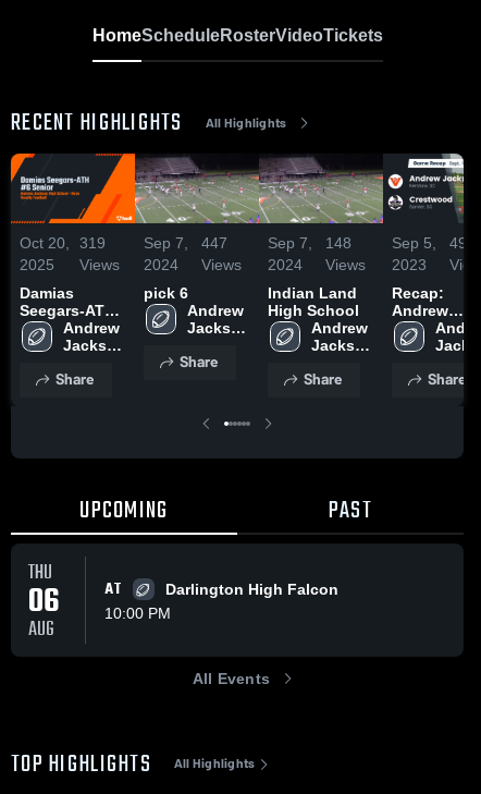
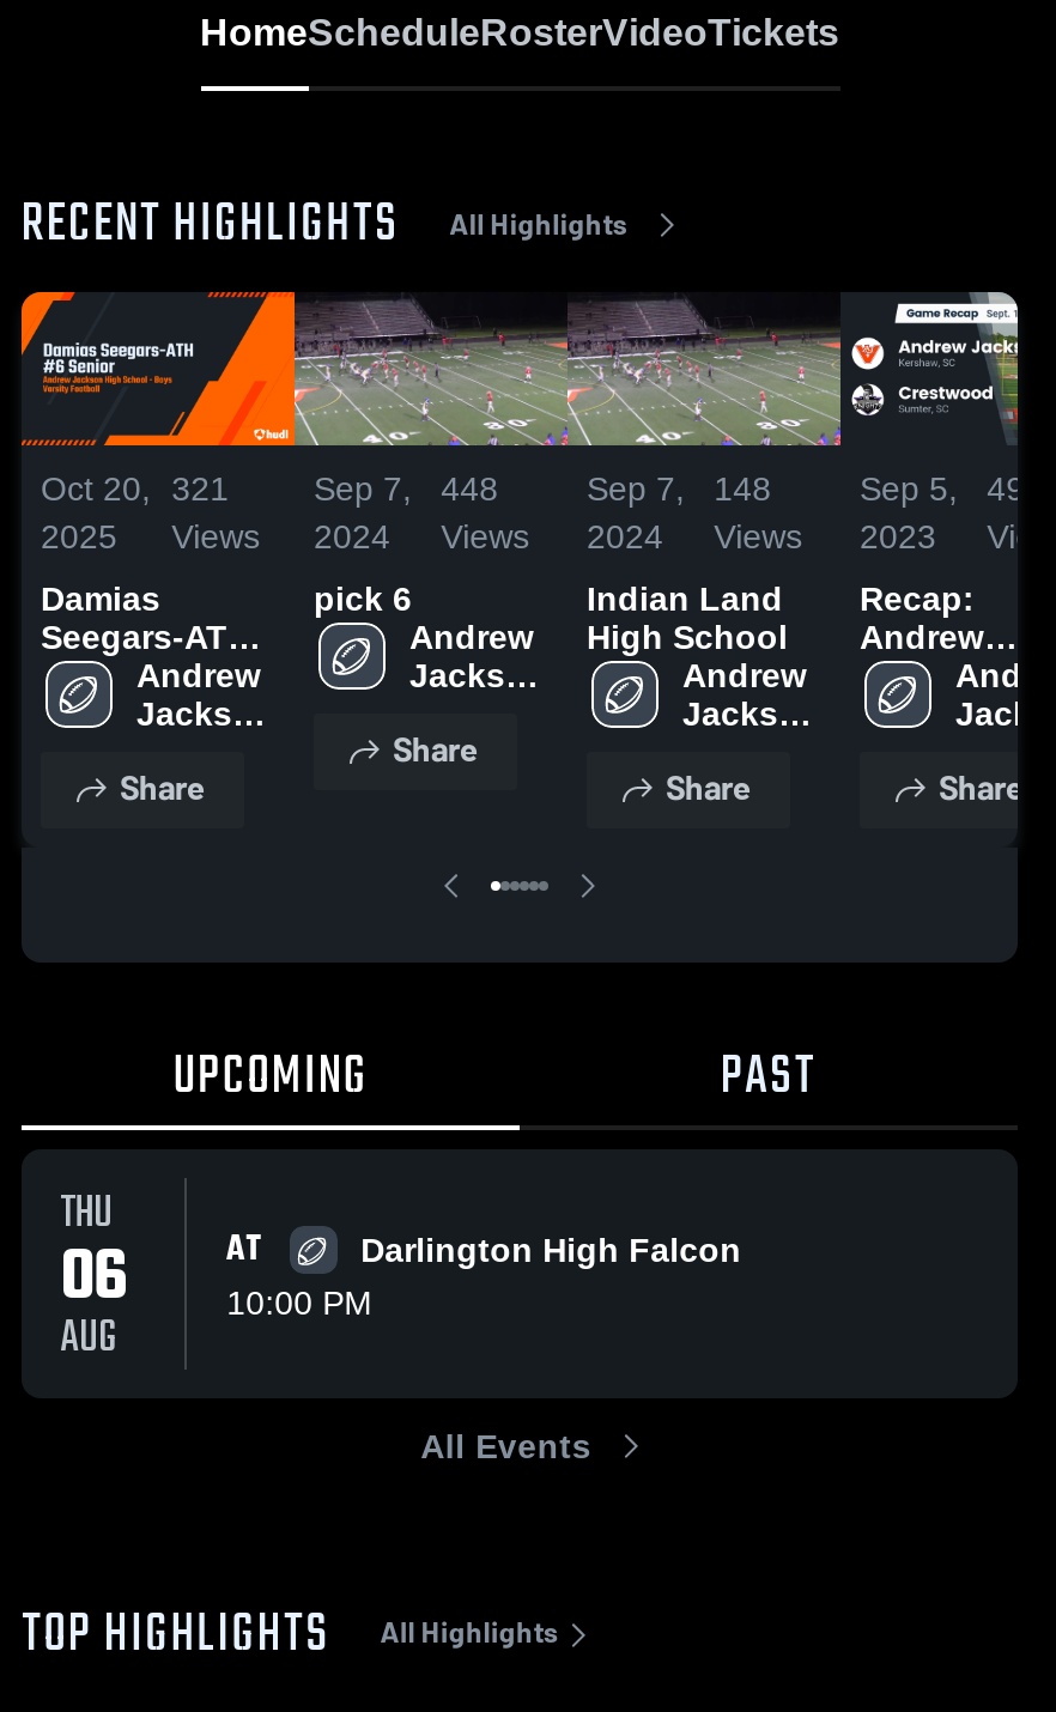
[20,234,105,252] Oct 20, 319 -> [41,470,229,508] Oct 20, 321
[144,234,228,252] Sep 7, 447 -> [314,470,498,508] Sep 7, 448

